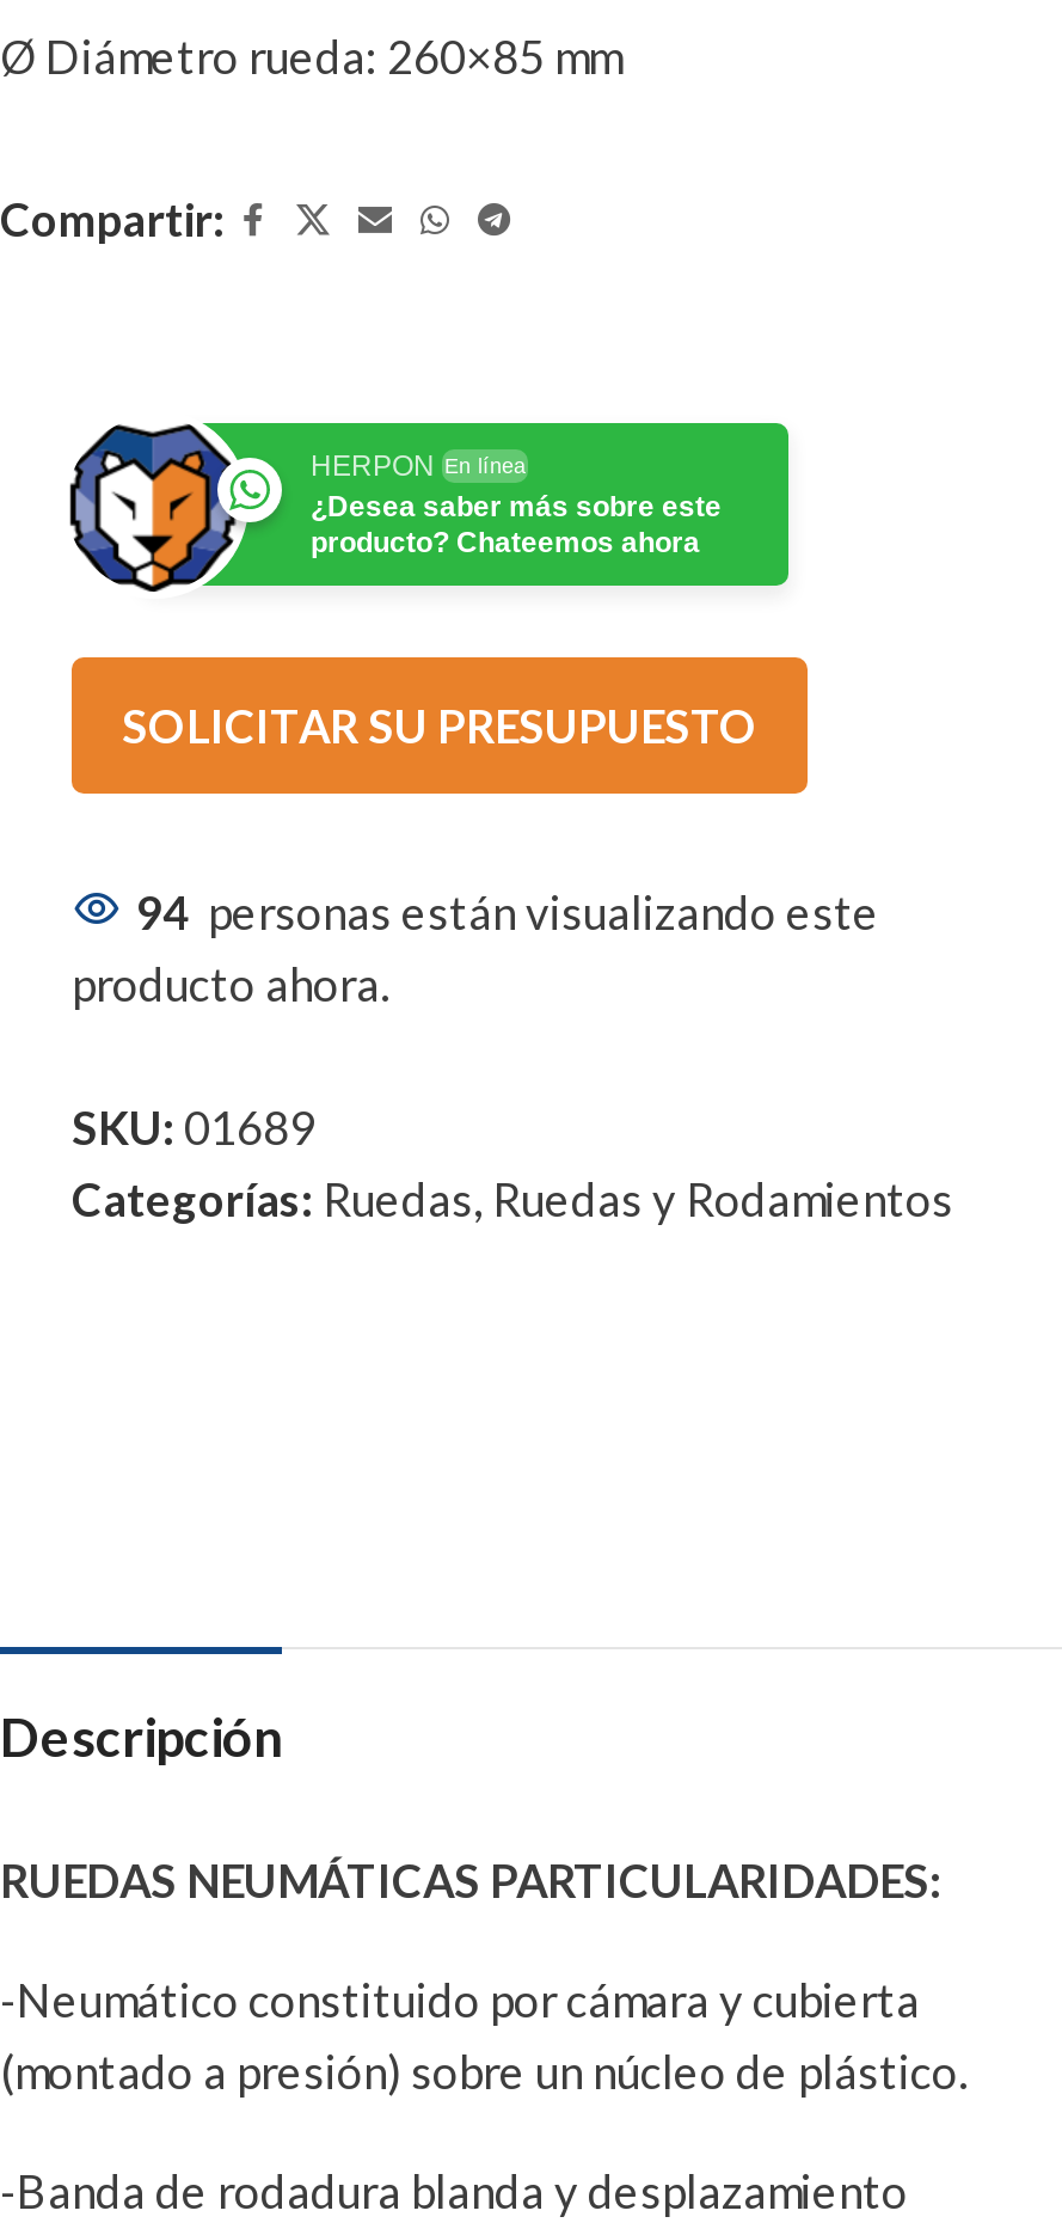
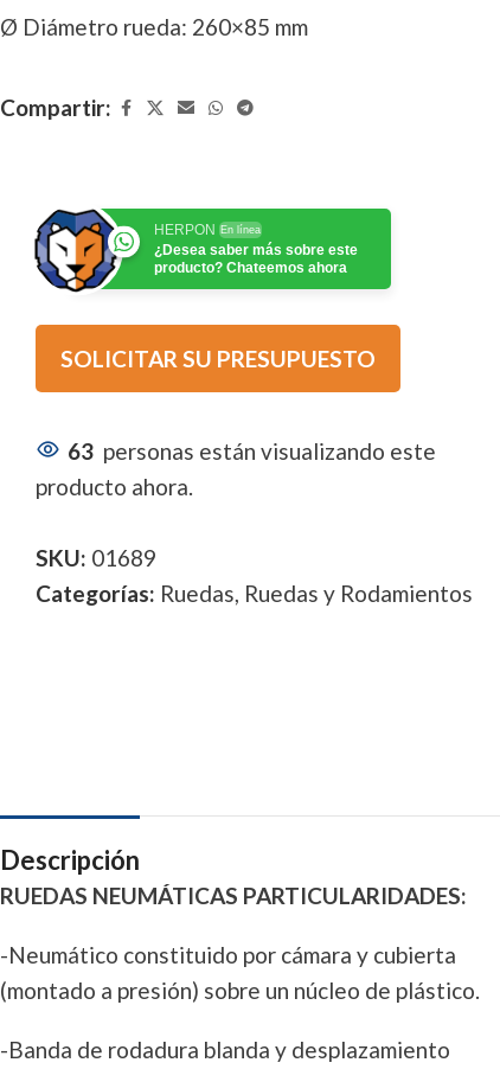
[136,884,879,939] 94 personas están visualizando este -> [68,437,436,465] 63 personas están visualizando este

